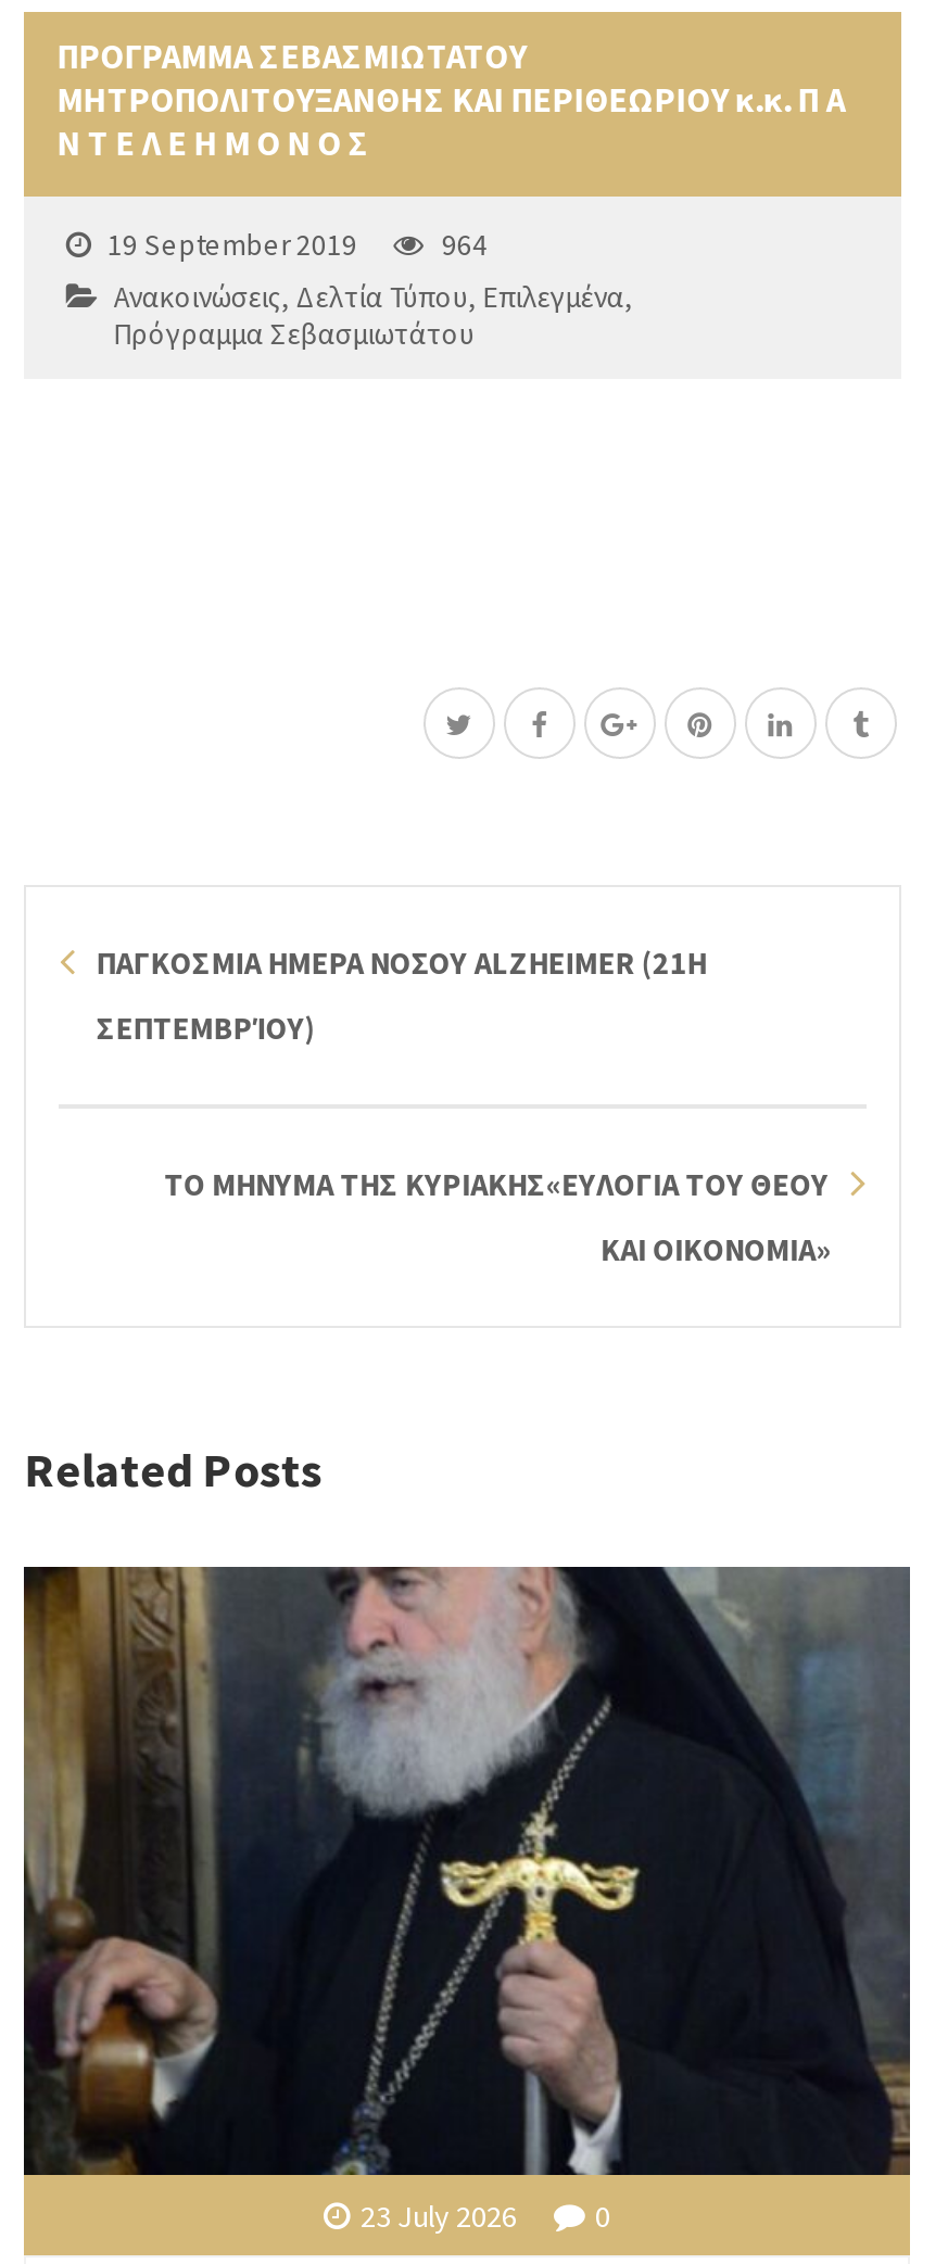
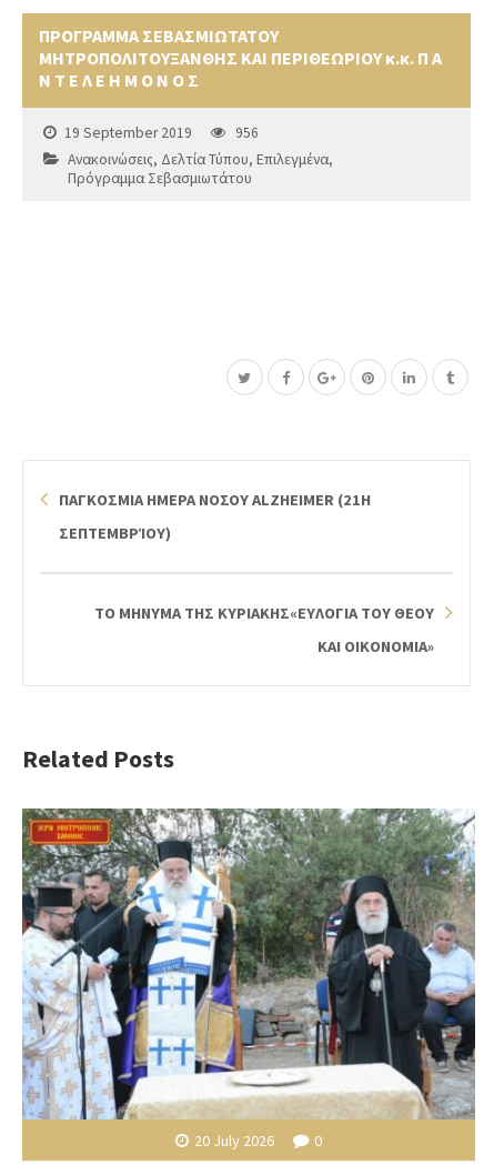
[442,227,487,264] 964 -> [236,123,259,142] 956
[22,1565,912,2236] [image] | 23 July 2026 0 -> [21,807,476,1151] [image] | 20 July 2026 0

